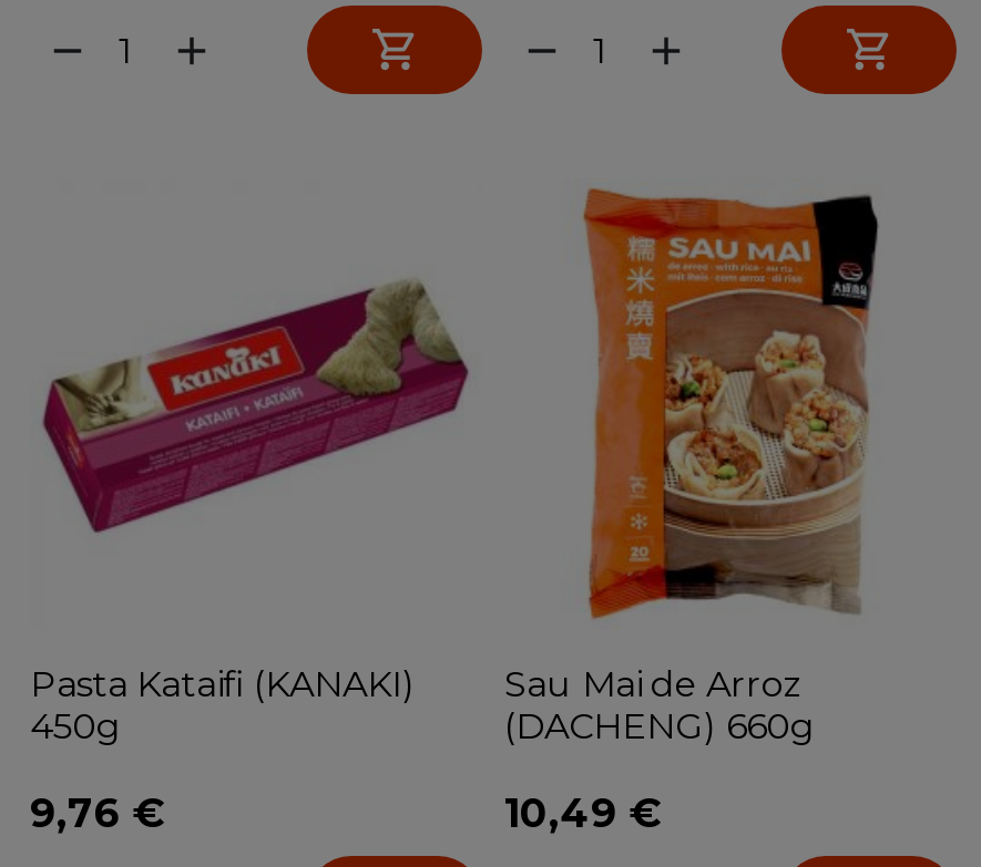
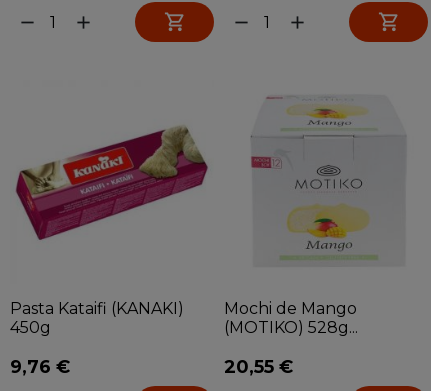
[504,187,906,748] [image] | Sau Mai de Arroz | (DACHENG) 660g -> [224,85,406,337] [image] | Mochi de Mango | (MOTIKO) 528g...
[504,790,660,839] 10,49 € -> [224,356,293,378] 20,55 €

